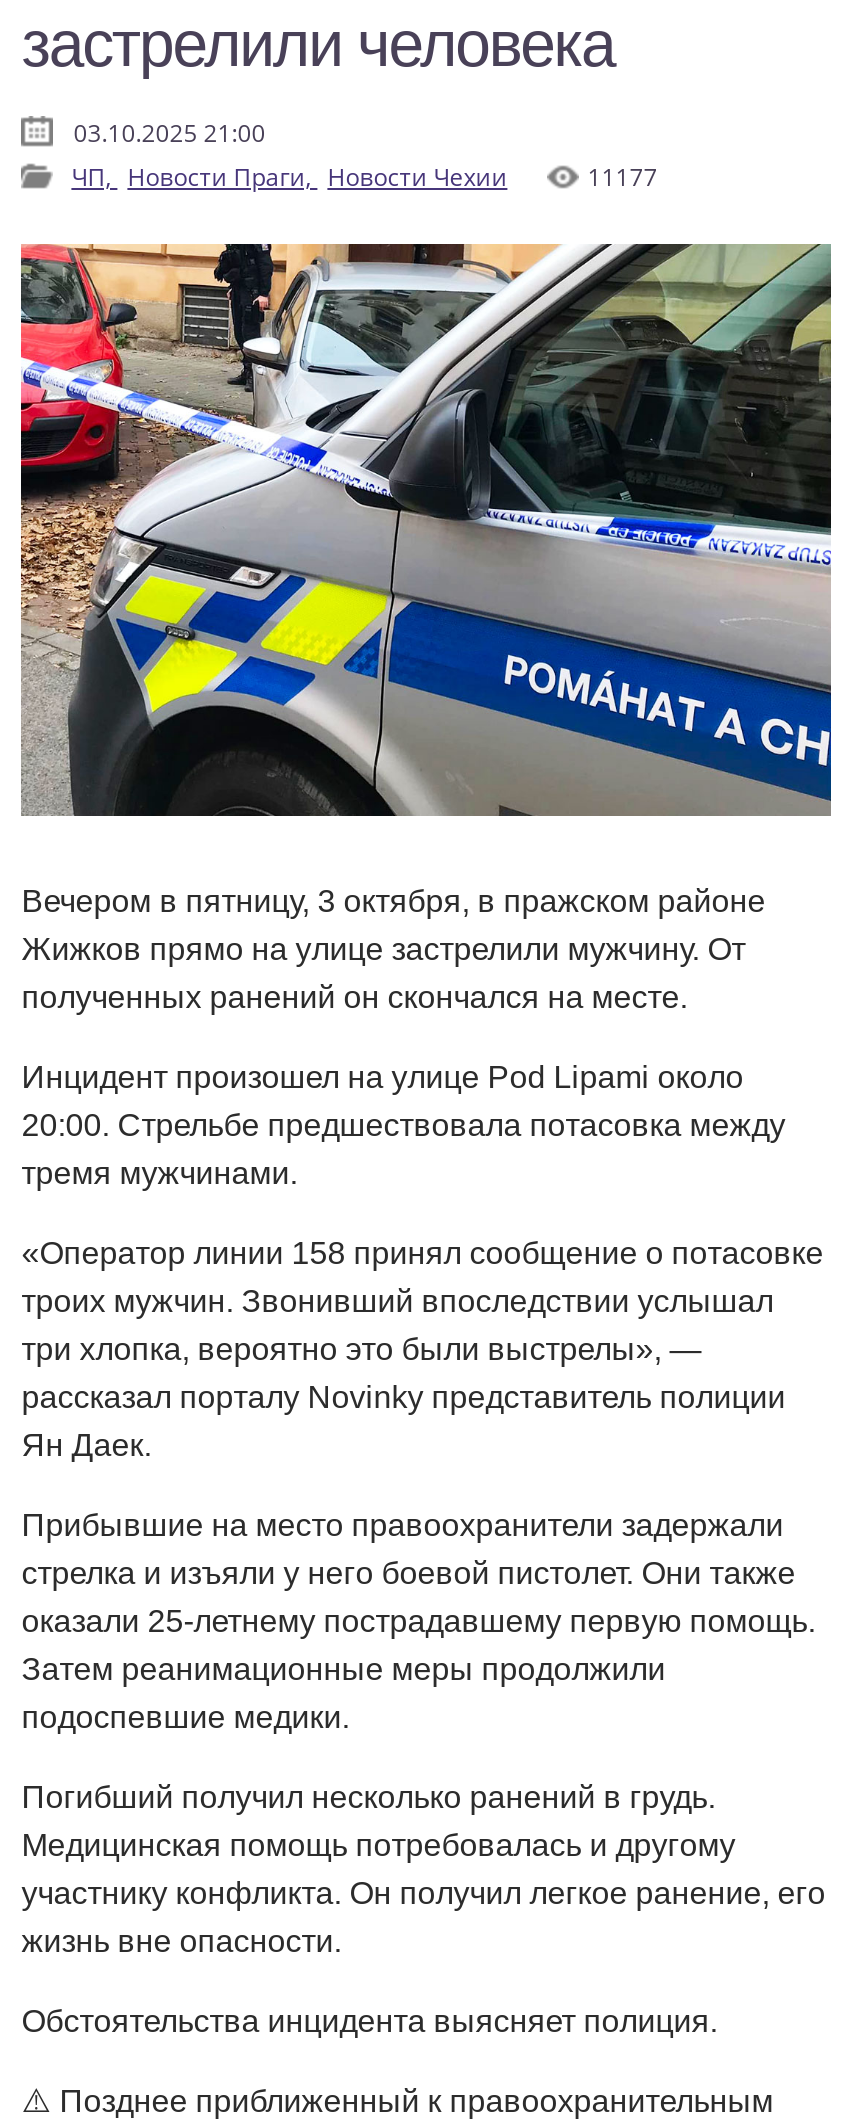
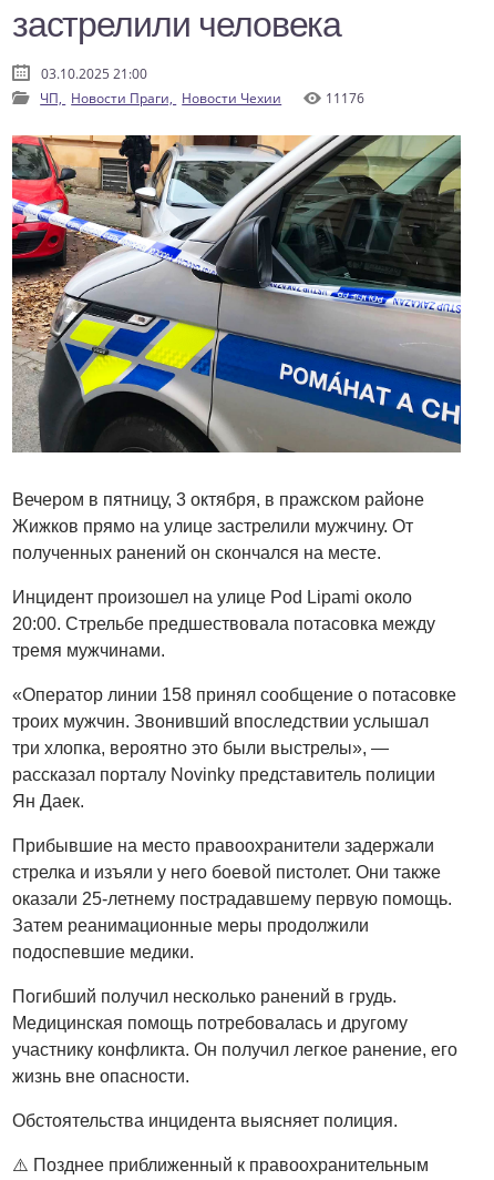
[587,160,657,194] 11177 -> [326,89,365,108] 11176

